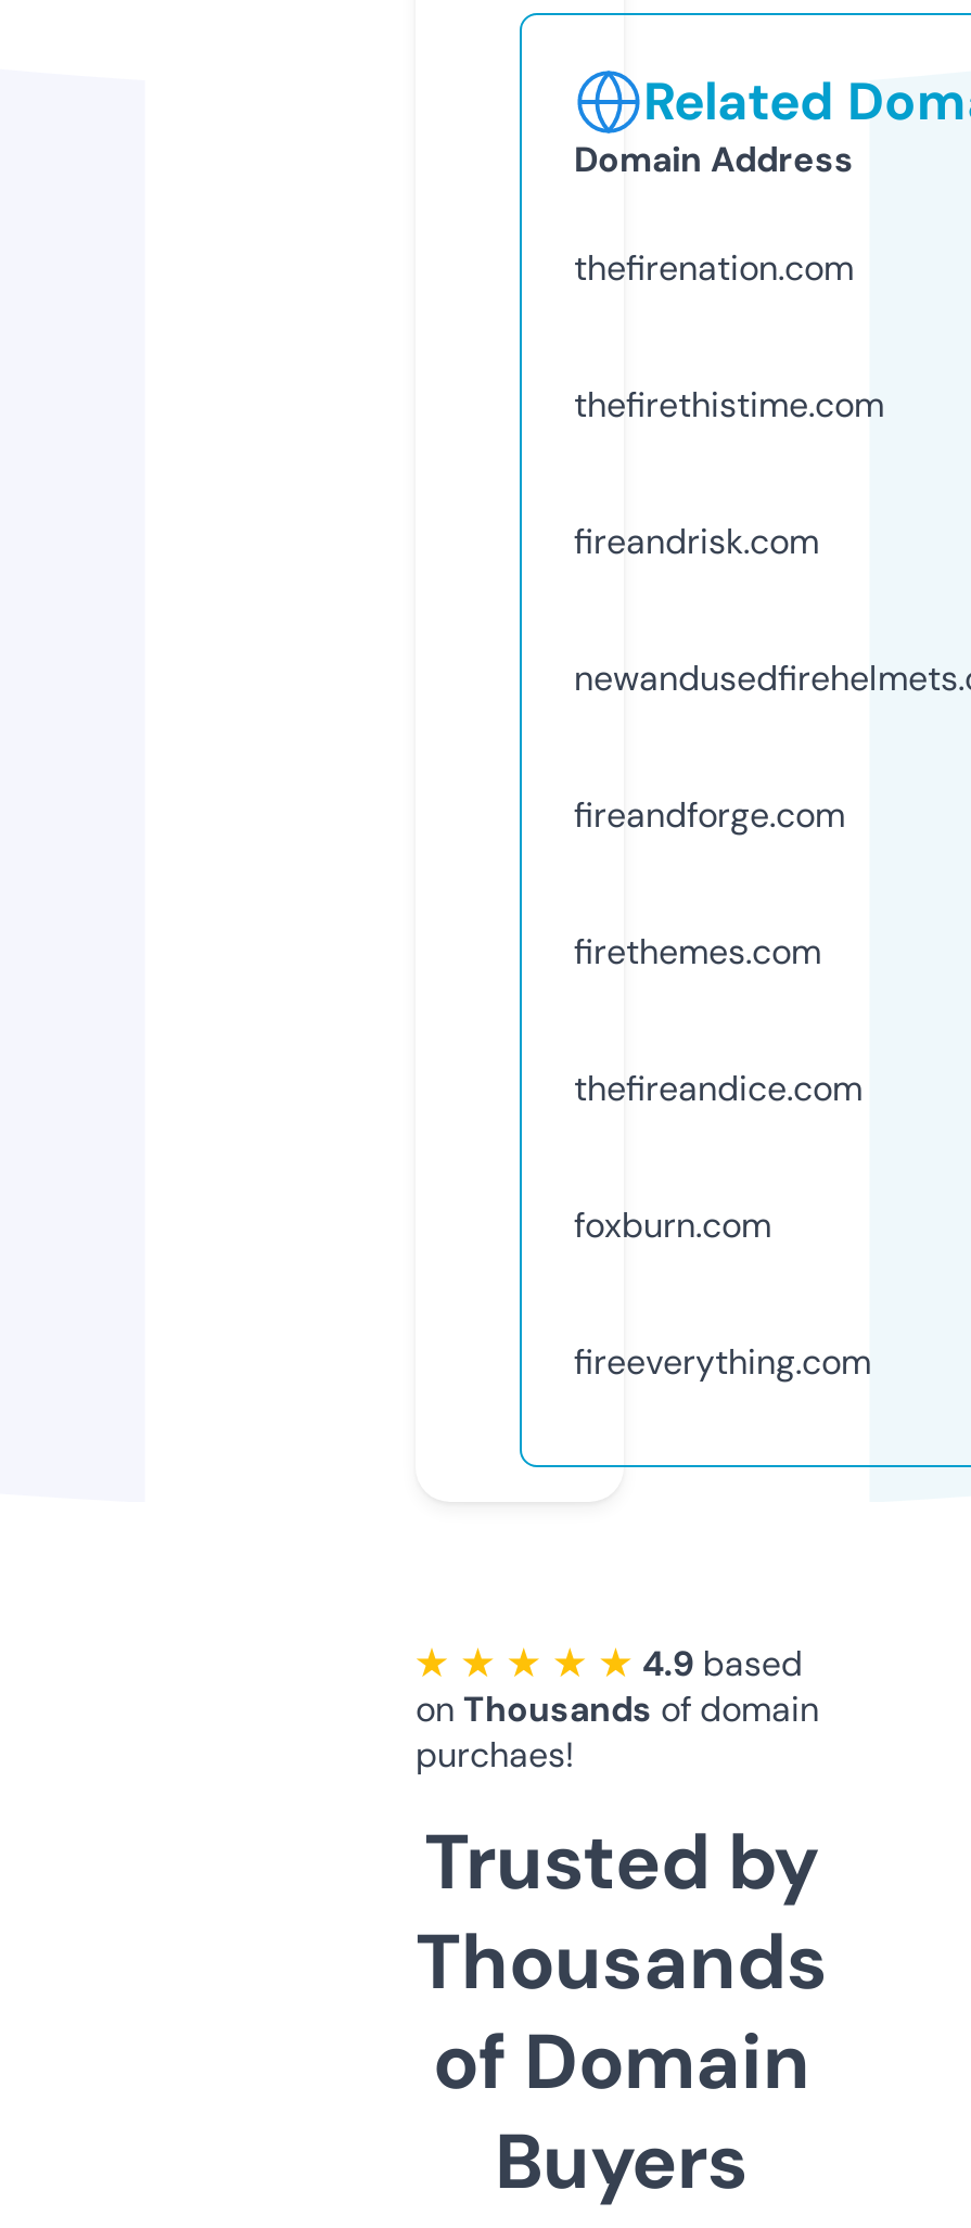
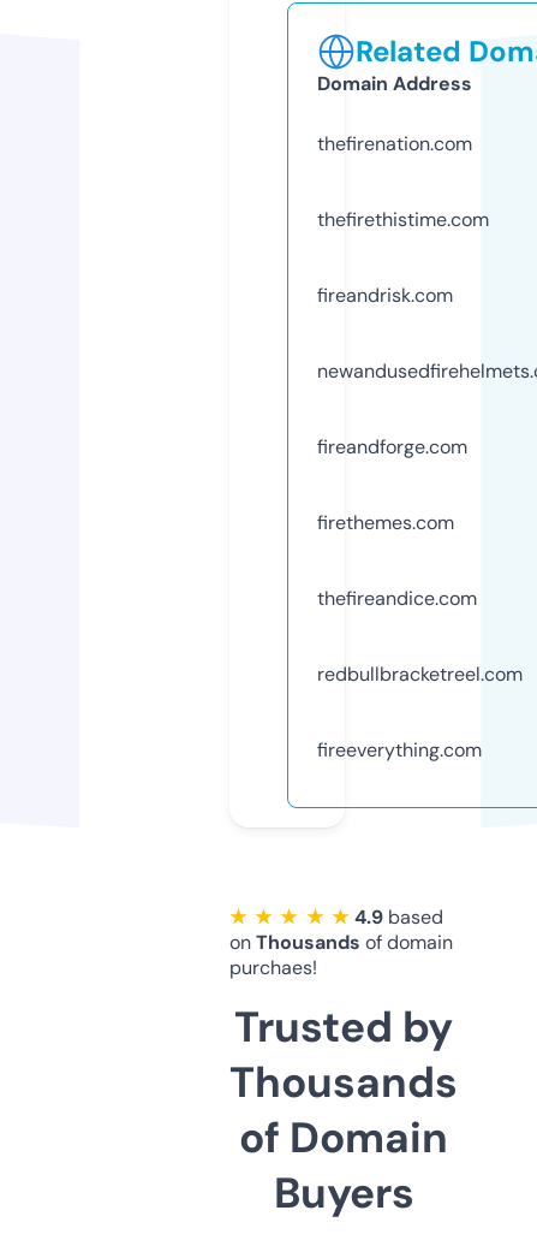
[574,1202,771,1248] foxburn.com -> [317,661,523,687] redbullbracketreel.com

